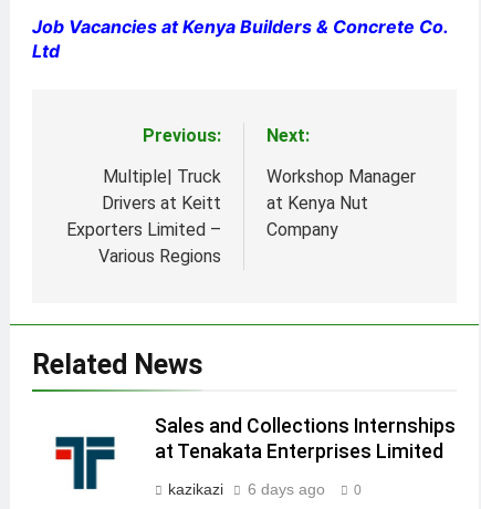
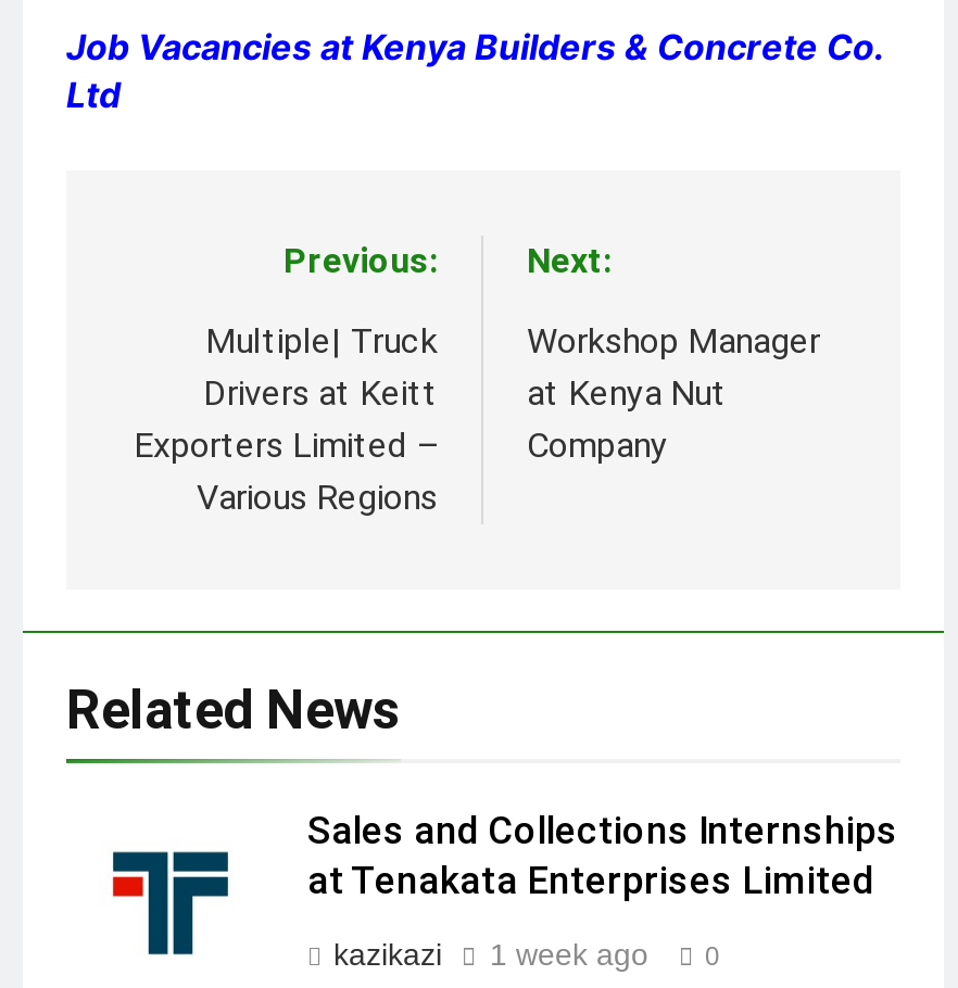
[168,480,362,498] kazikazi 6 days ago 0 -> [333,937,720,972] kazikazi 1 week ago 0

